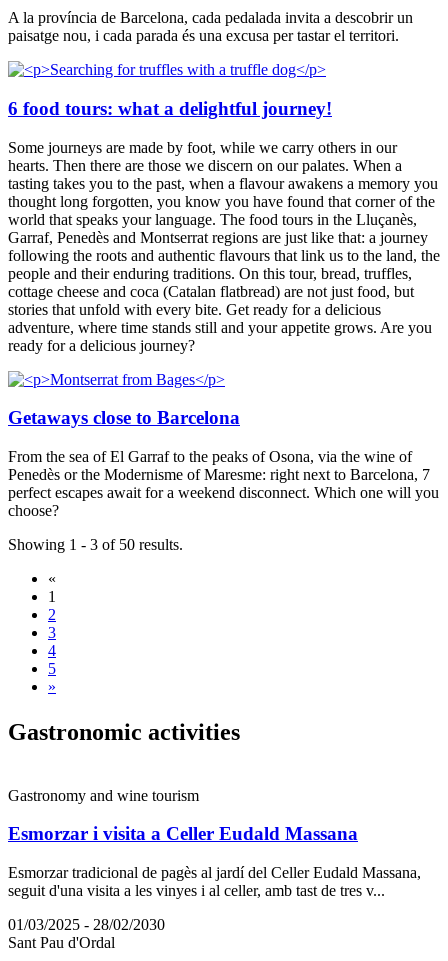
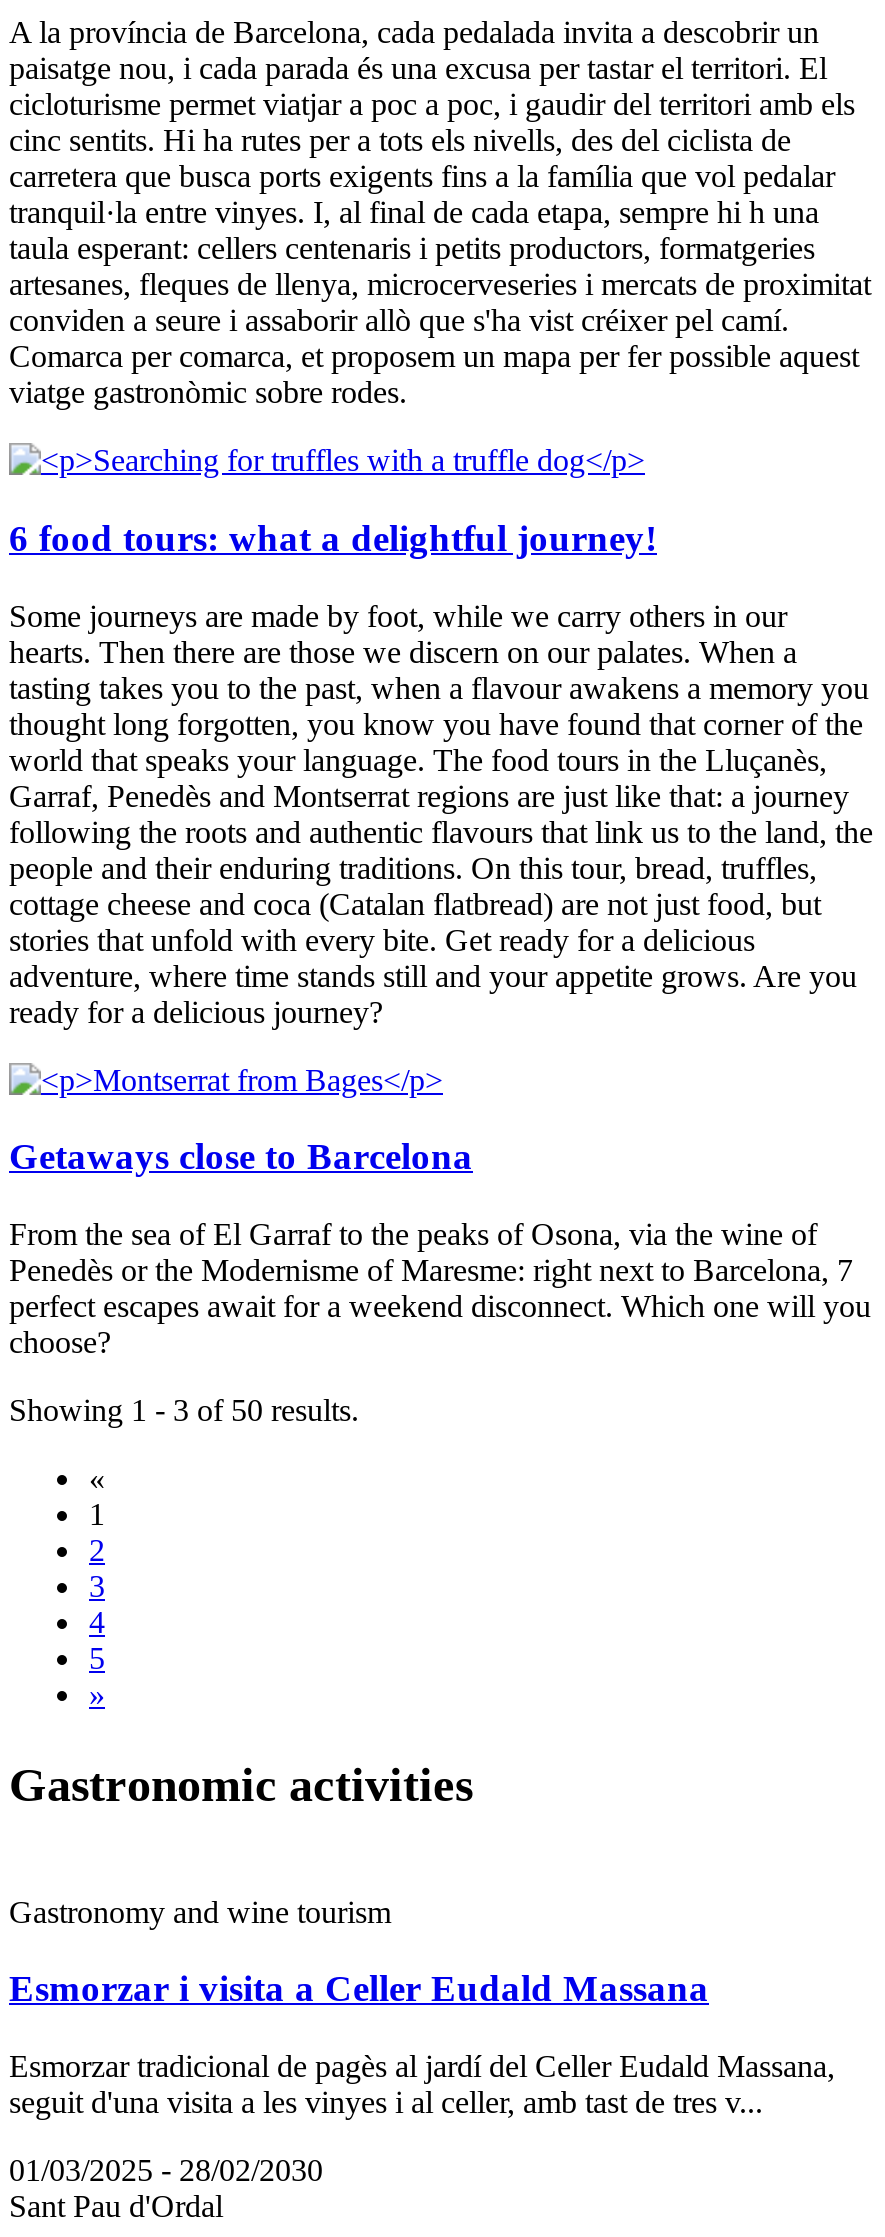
[8,27,399,44] paisatge nou, i cada parada és una excusa per tastar el territori. -> [9,51,871,409] paisatge nou, i cada parada és una excusa per tastar el territori. El | cicloturisme permet viatjar a poc a poc, i gaudir del territori amb els | cinc sentits. Hi ha rutes per a tots els nivells, des del ciclista de | carretera que busca ports exigents fins a la família que vol pedalar | tranquil·la entre vinyes. I, al final de cada etapa, sempre hi h una | taula esperant: cellers centenaris i petits productors, formatgeries | artesanes, fleques de llenya, microcerveseries i mercats de proximitat | conviden a seure i assaborir allò que s'ha vist créixer pel camí. | Comarca per comarca, et proposem un mapa per fer possible aquest | viatge gastronòmic sobre rodes.

